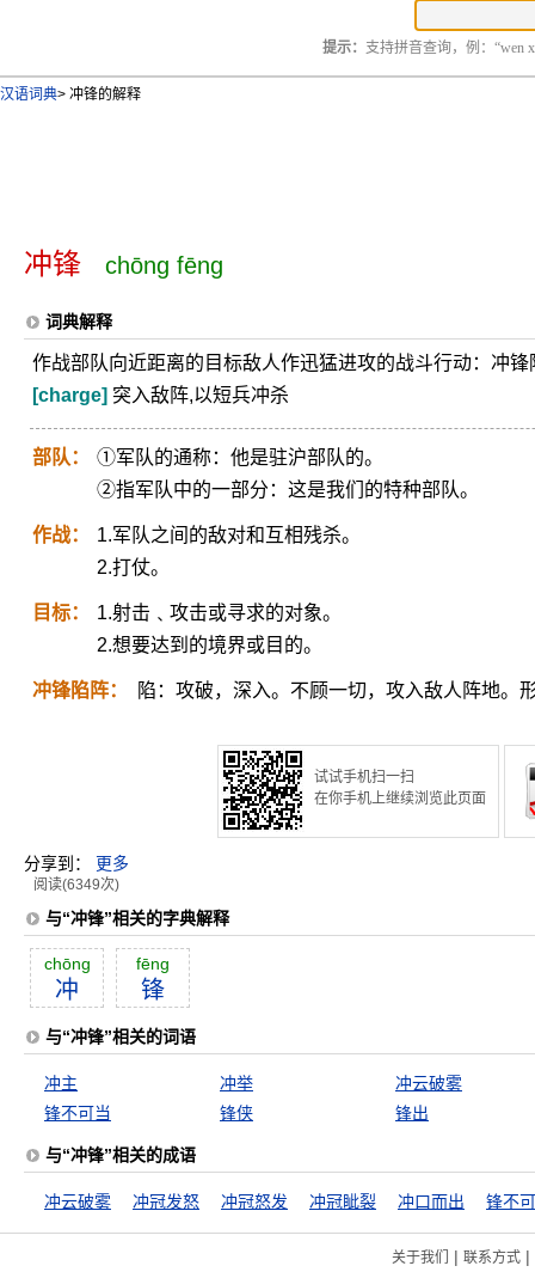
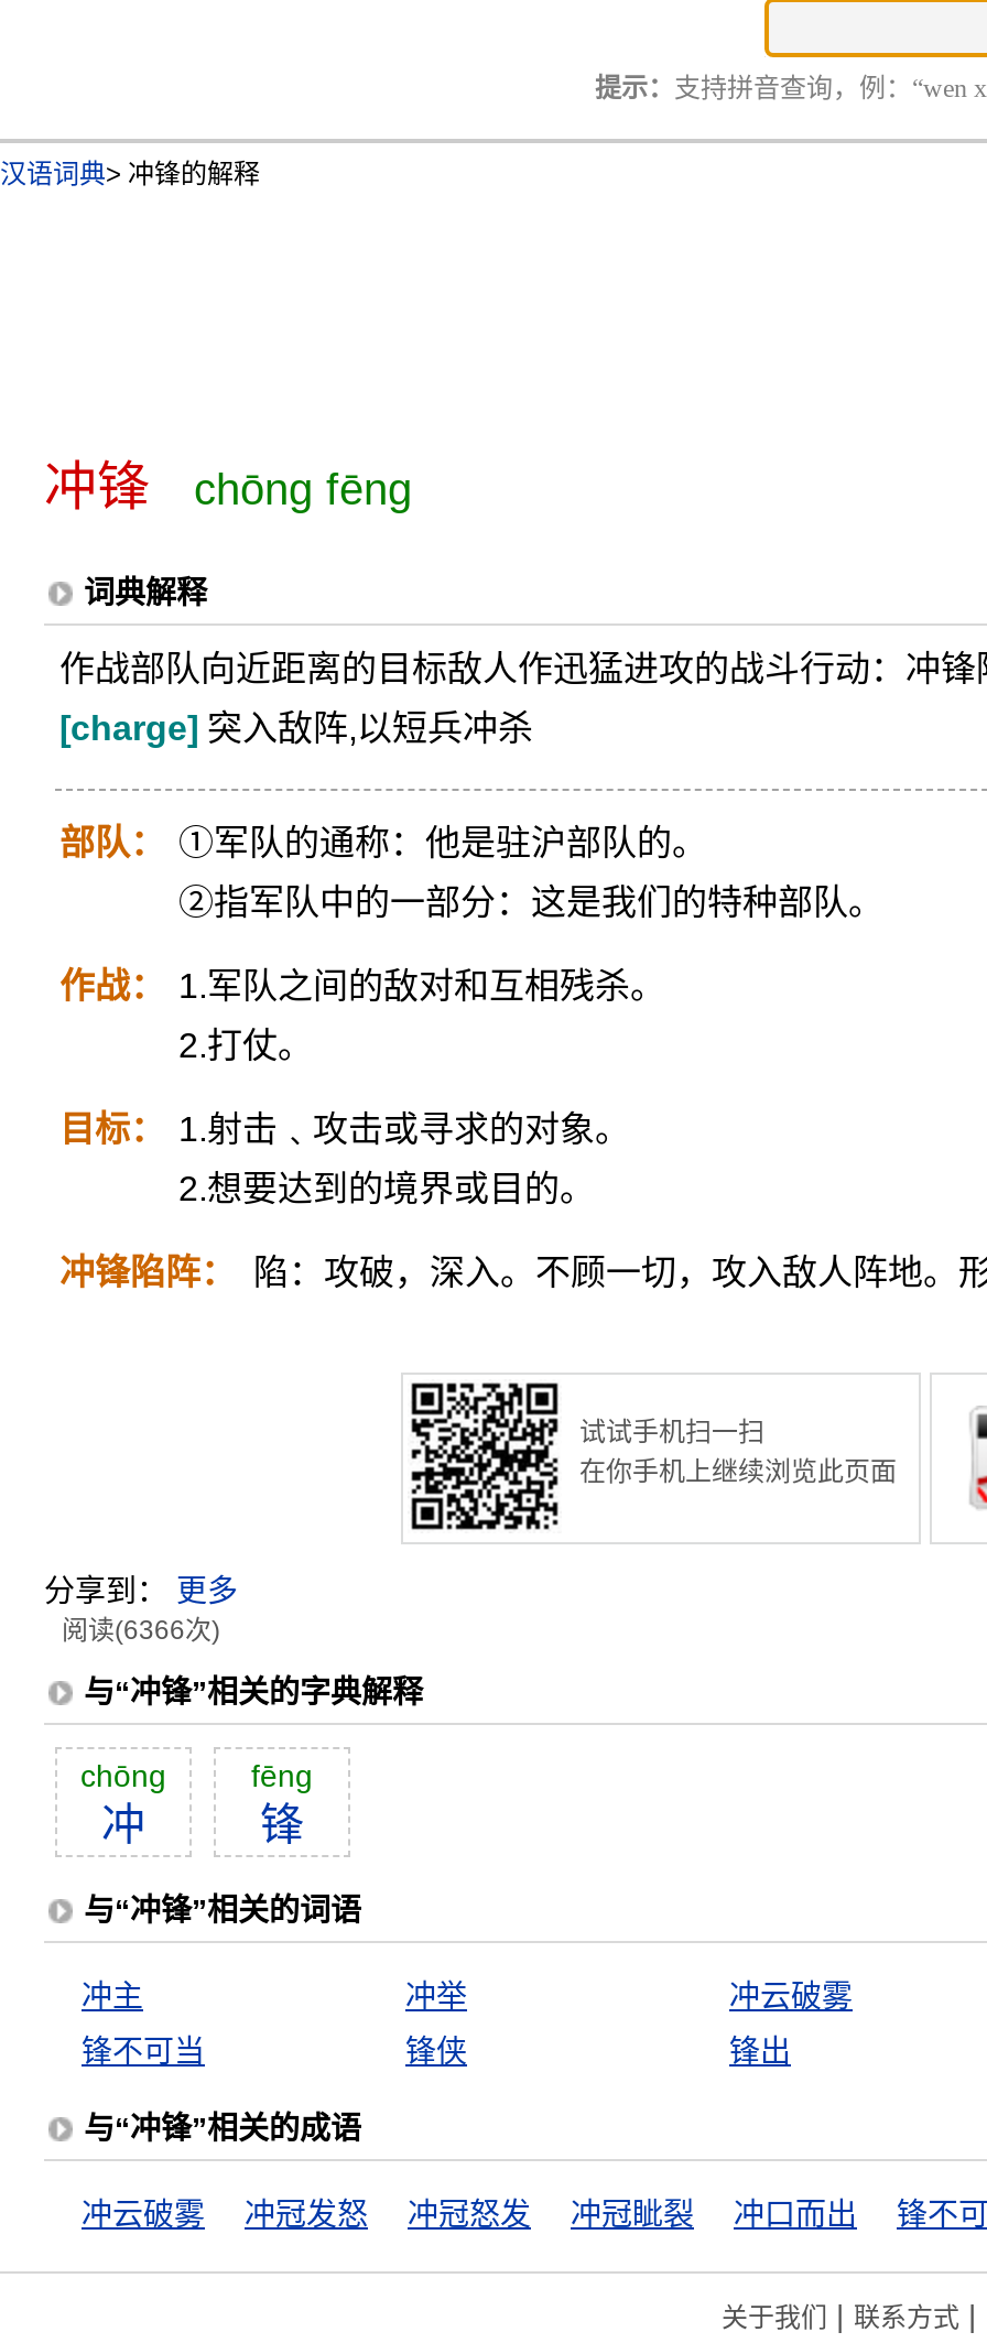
[33,876,119,893] 阅读(6349次) -> [62,1615,220,1646] 阅读(6366次)

